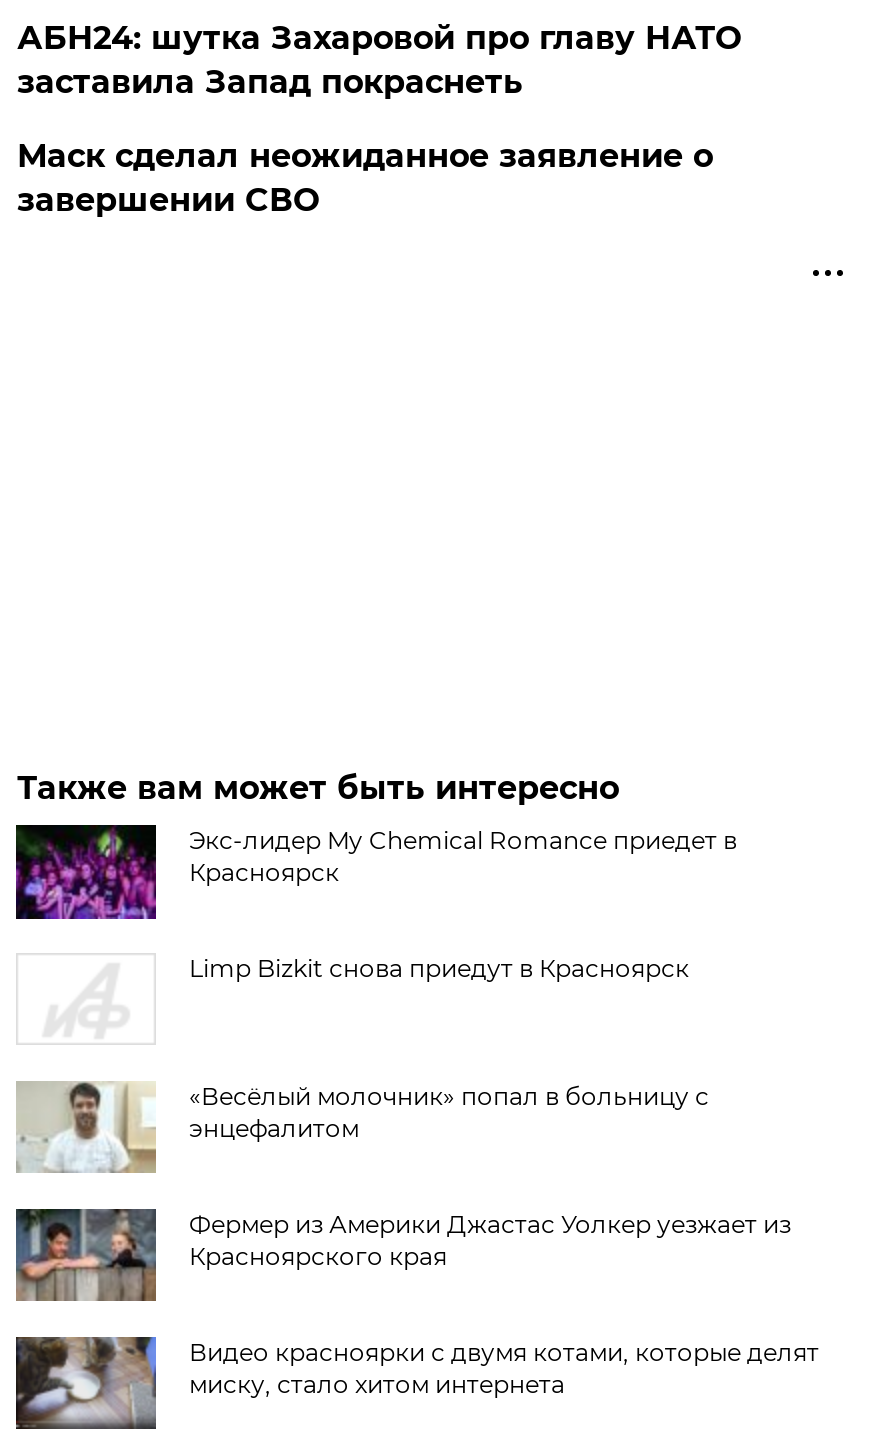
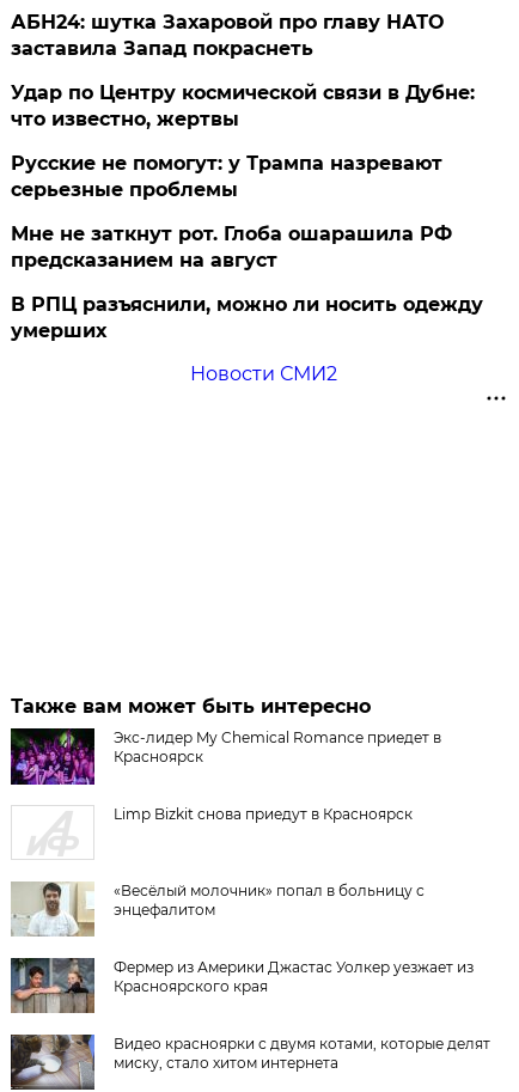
[17,137,713,219] Маск сделал неожиданное заявление о | завершении СВО -> [11,81,484,385] Удар по Центру космической связи в Дубне: | что известно, жертвы | Русские не помогут: у Трампа назревают | серьезные проблемы | Мне не заткнут рот. Глоба ошарашила РФ | предсказанием на август | В РПЦ разъяснили, можно ли носить одежду | умерших | Новости СМИ2

